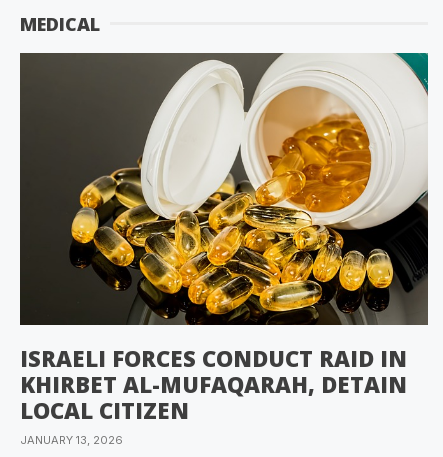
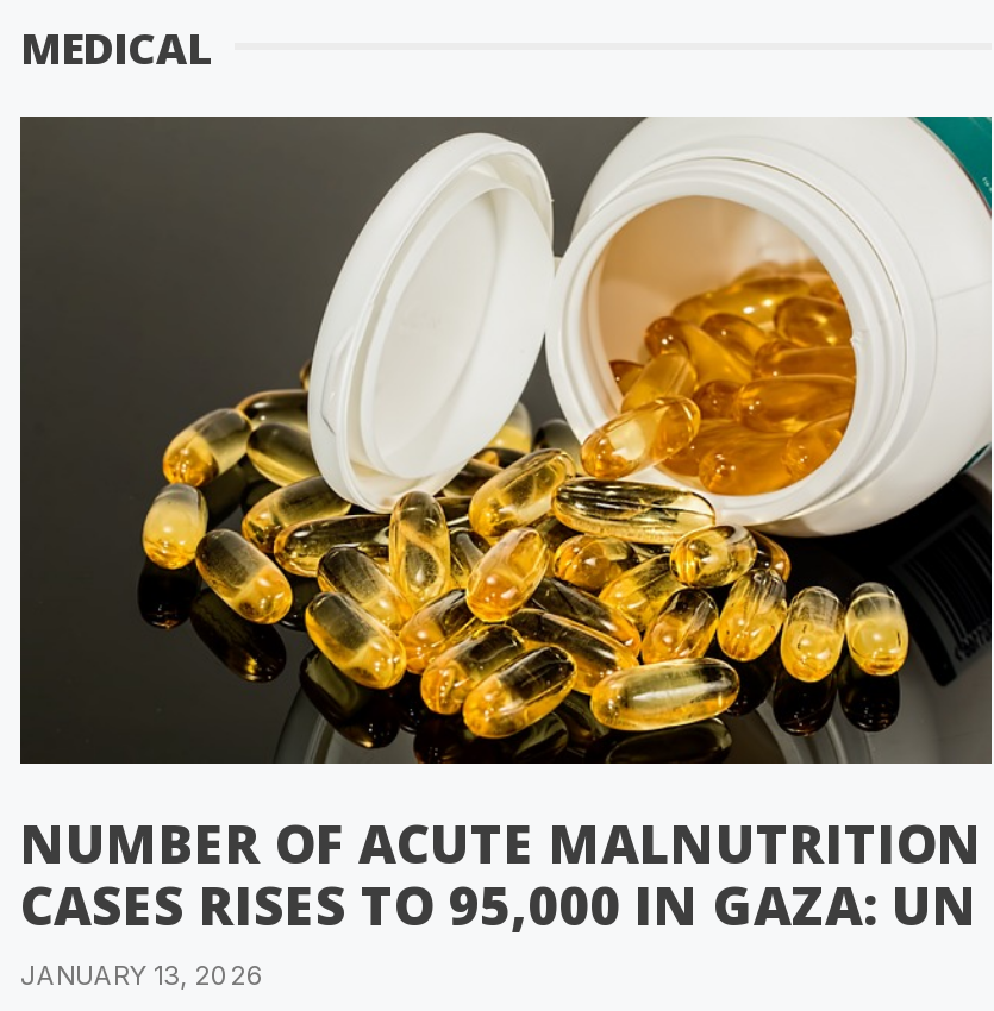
[20,343,407,425] ISRAELI FORCES CONDUCT RAID IN | KHIRBET AL-MUFAQARAH, DETAIN | LOCAL CITIZEN -> [20,807,982,940] NUMBER OF ACUTE MALNUTRITION | CASES RISES TO 95,000 IN GAZA: UN

